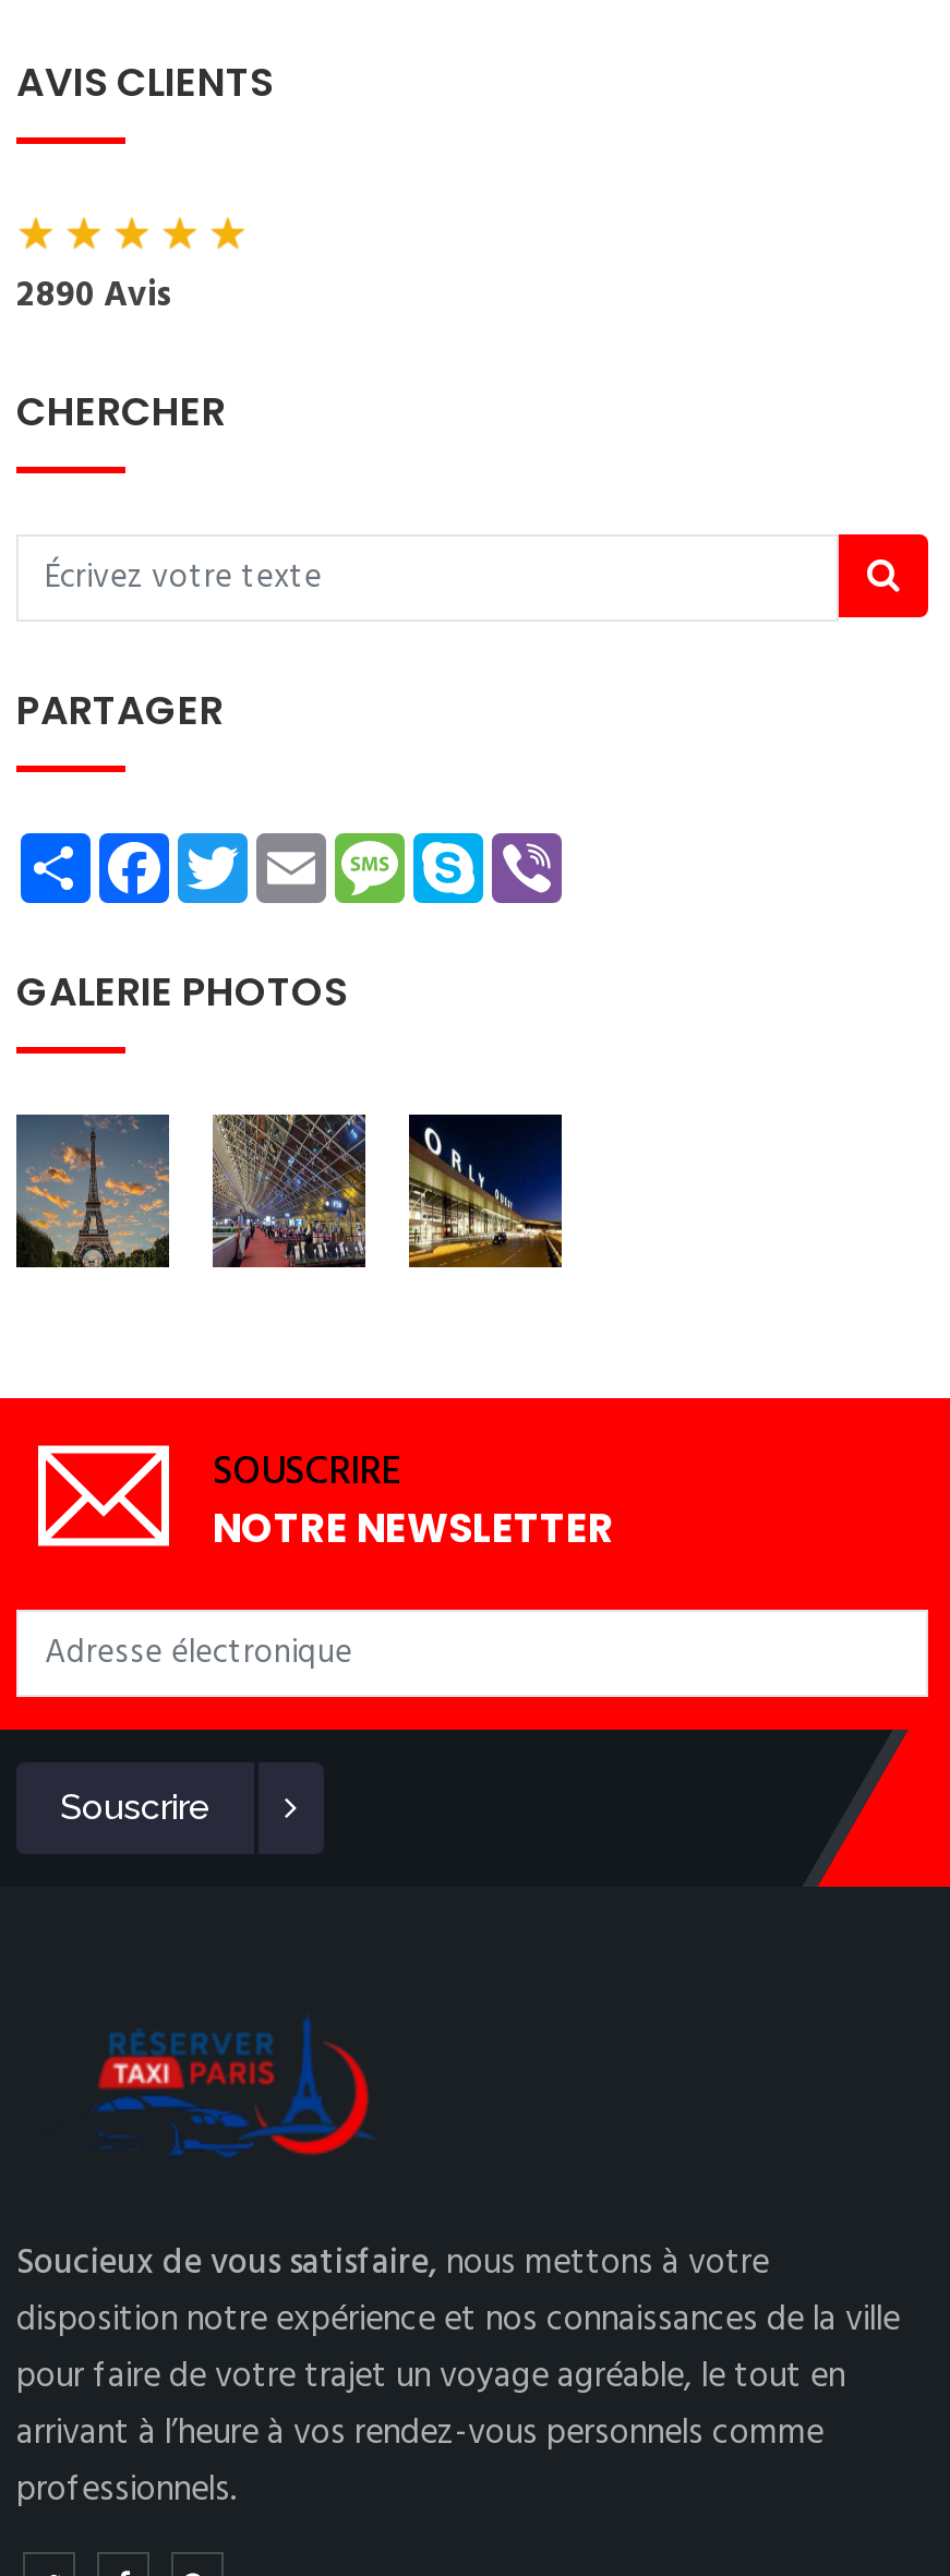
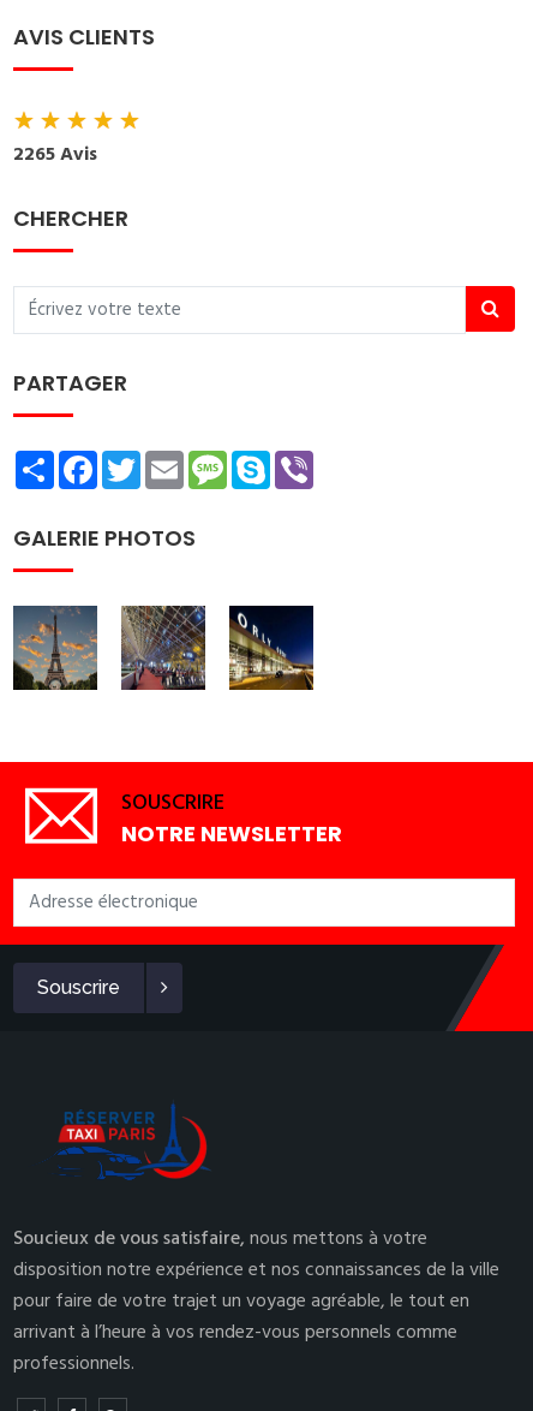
[16,268,171,325] 2890 Avis -> [13,139,97,171] 2265 Avis

